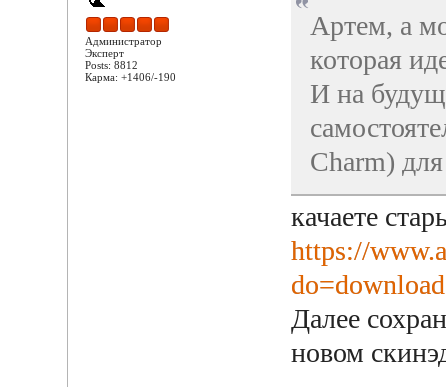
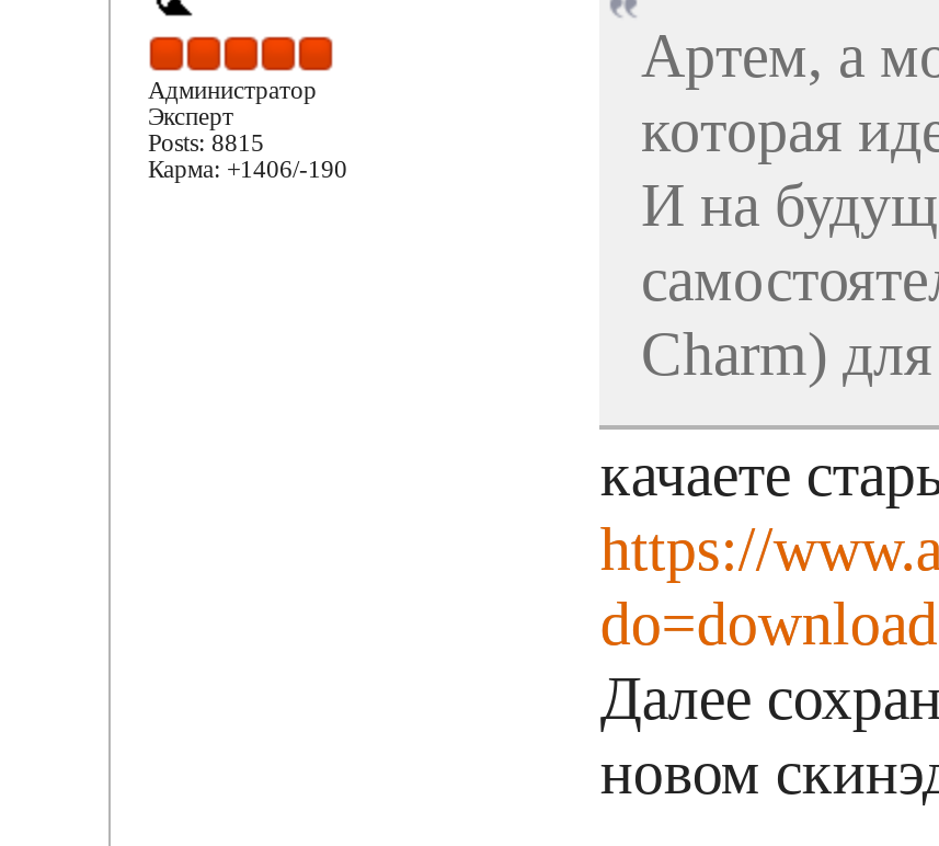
[85,59,138,71] Posts: 8812 -> [148,130,264,157] Posts: 8815

